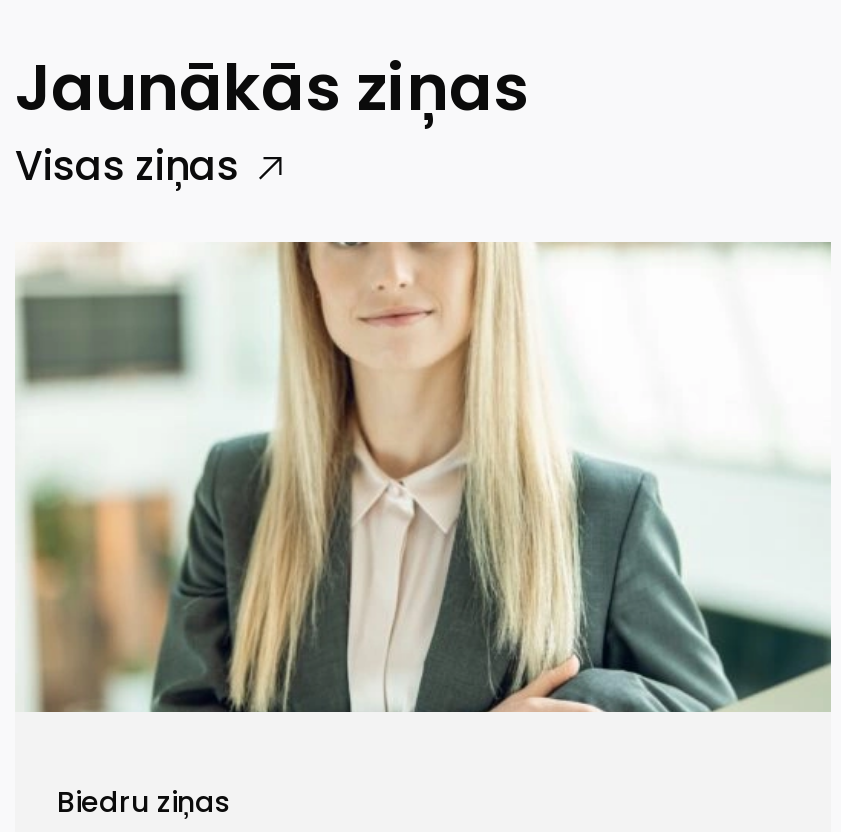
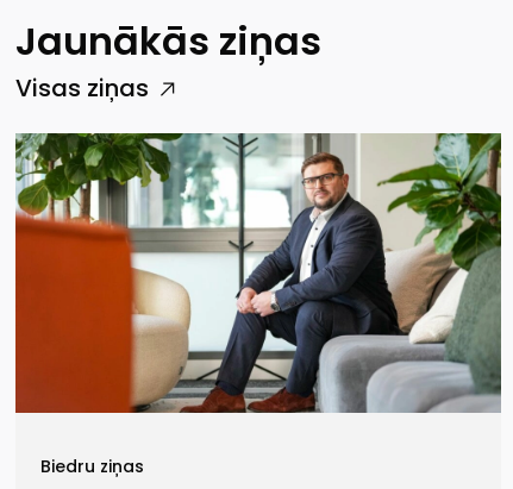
[15,240,831,714] [image] -> [14,132,502,414] [image]

